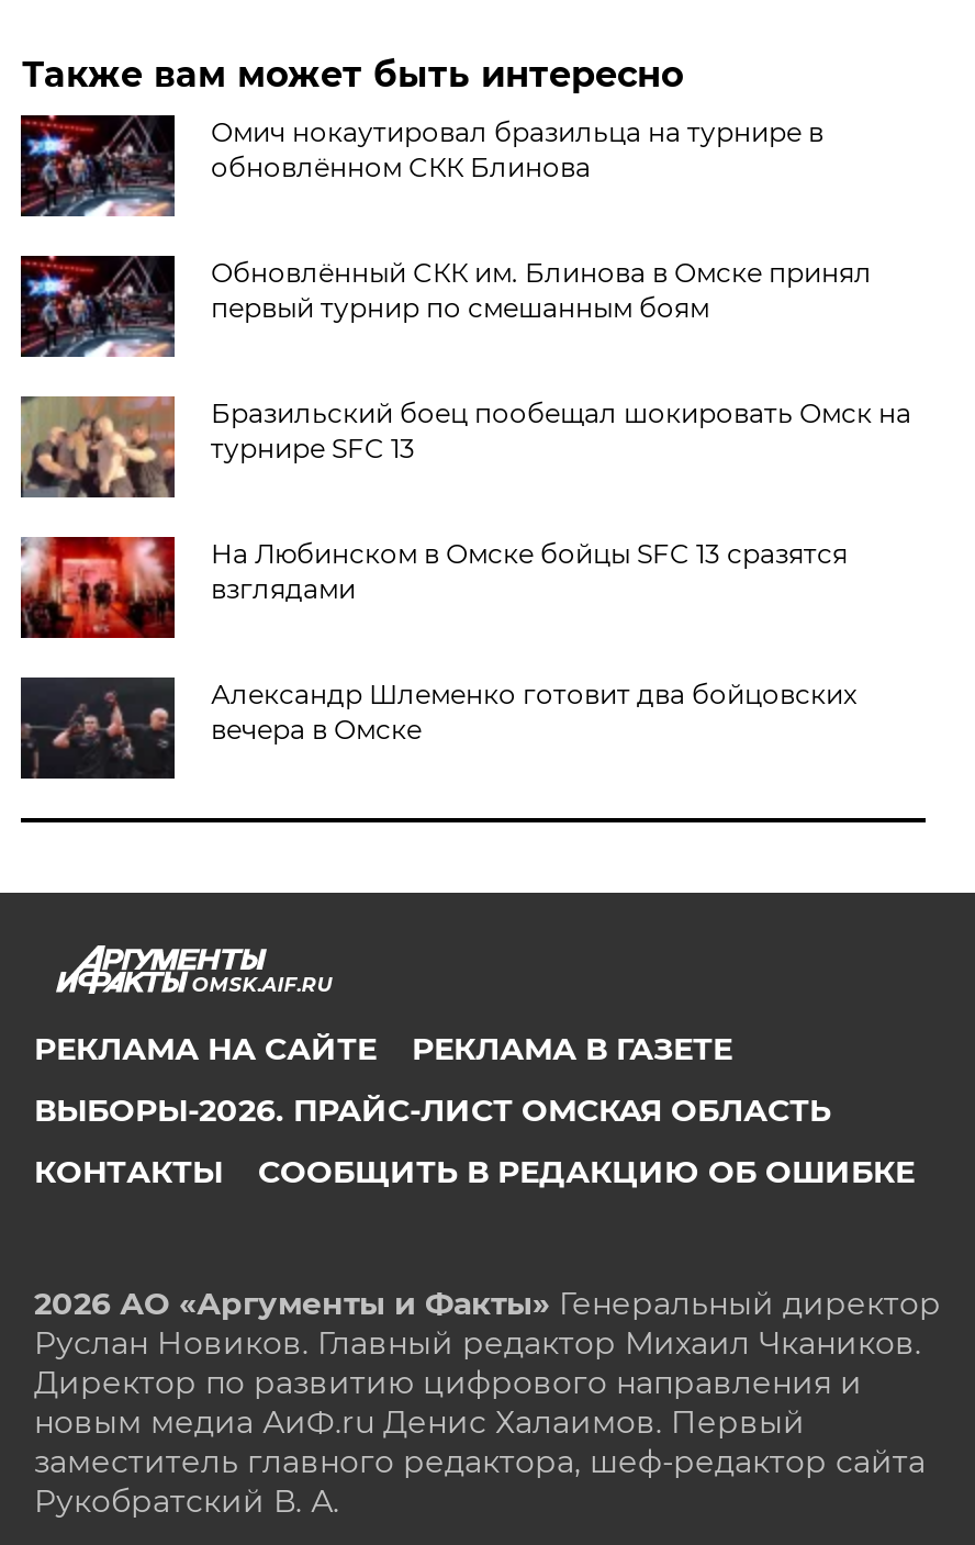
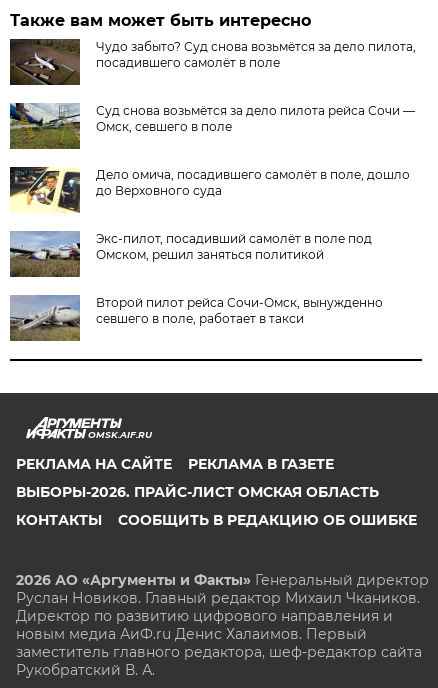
[21,113,823,219] [image] | Омич нокаутировал бразильца на турнире в | обновлённом СКК Блинова -> [10,38,416,86] [image] | Чудо забыто? Суд снова возьмётся за дело пилота, | посадившего самолёт в поле
[19,254,872,359] [image] | Обновлённый СКК им. Блинова в Омске принял | первый турнир по смешанным боям -> [9,103,415,150] [image] | Суд снова возьмётся за дело пилота рейса Сочи — | Омск, севшего в поле
[19,394,911,500] [image] | Бразильский боец пообещал шокировать Омск на | турнире SFC 13 -> [9,166,410,213] [image] | Дело омича, посадившего самолёт в поле, дошло | до Верховного суда
[21,535,847,640] [image] | На Любинском в Омске бойцы SFC 13 сразятся | взглядами -> [9,230,372,278] [image] | Экс-пилот, посадивший самолёт в поле под | Омском, решил заняться политикой
[21,675,856,781] [image] | Александр Шлеменко готовит два бойцовских | вечера в Омске -> [9,294,383,342] [image] | Второй пилот рейса Сочи-Омск, вынужденно | севшего в поле, работает в такси

